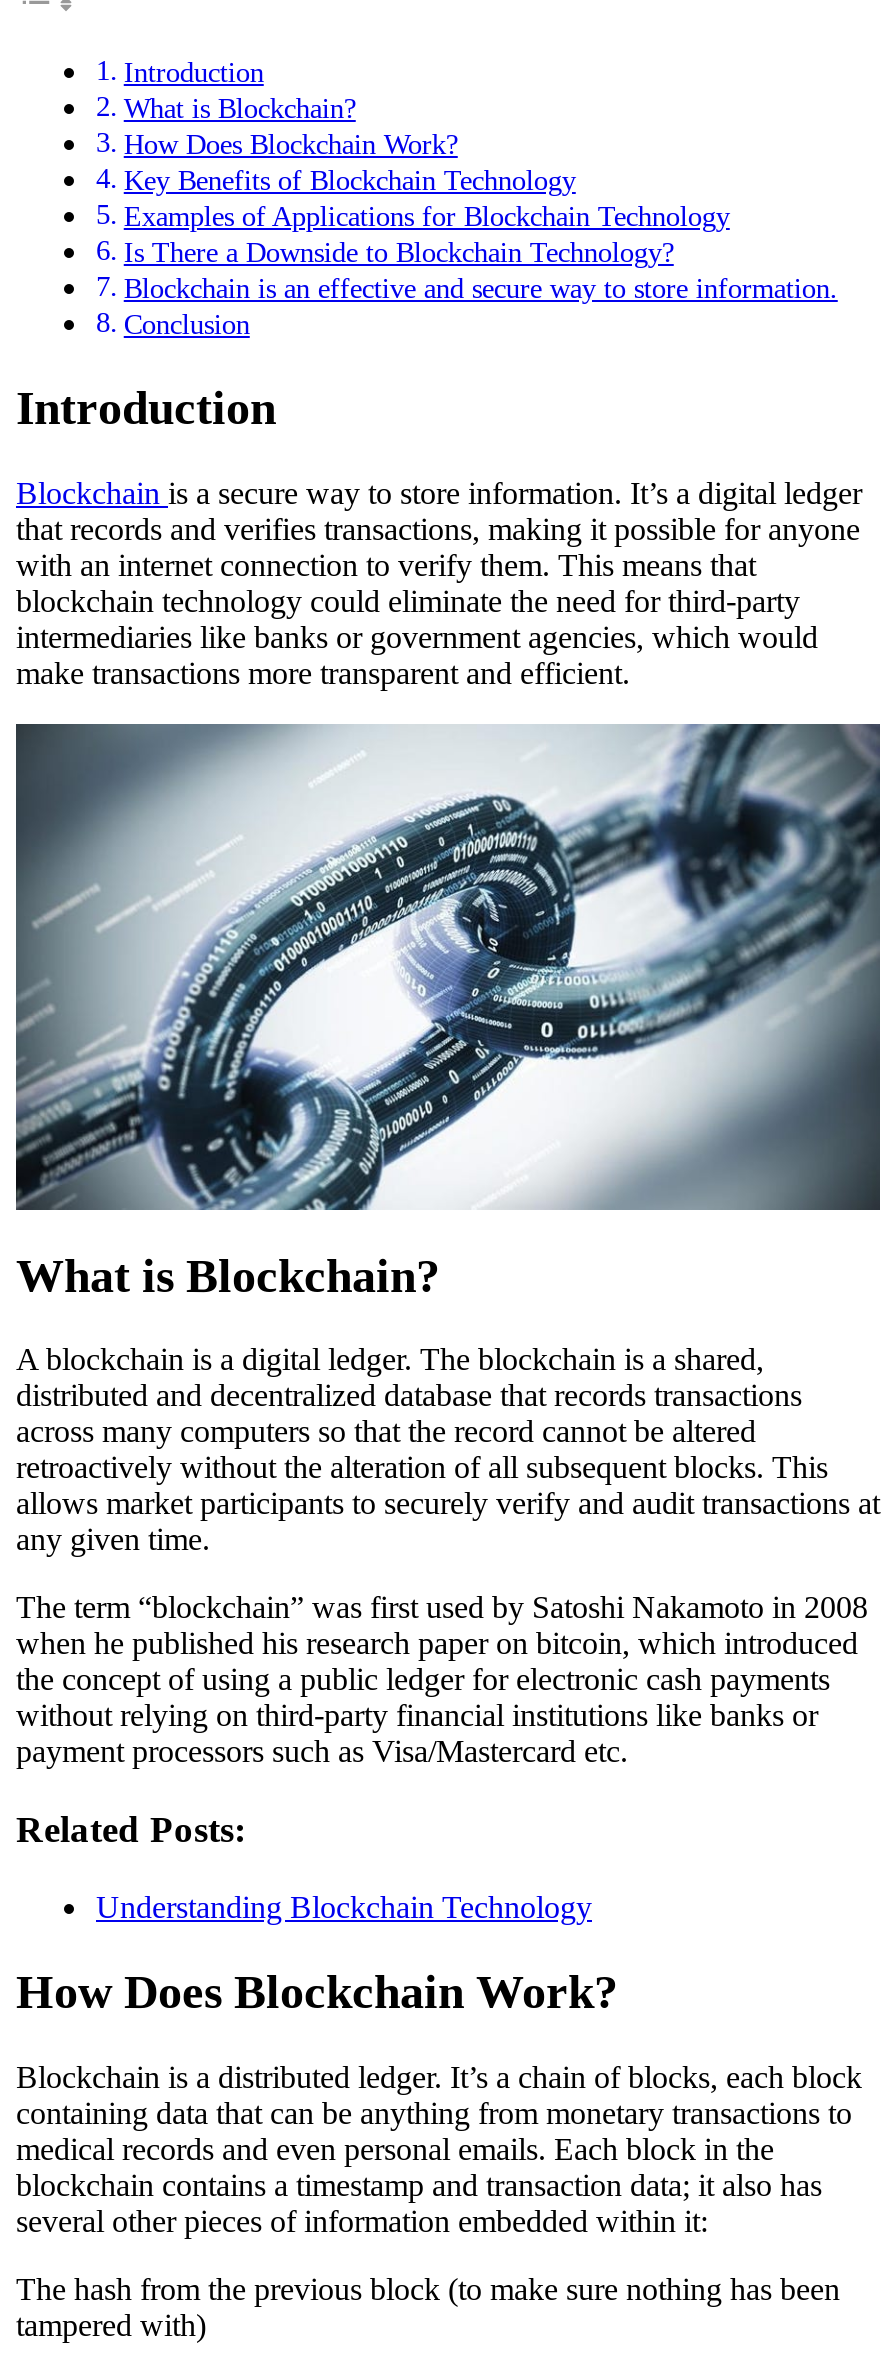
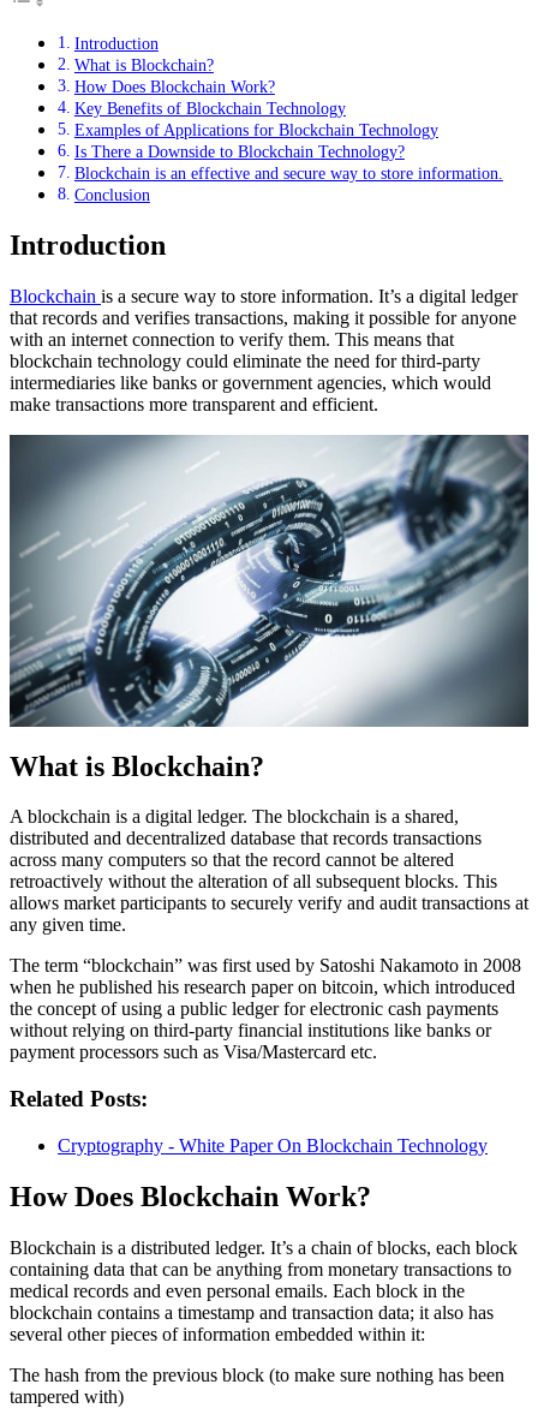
[96,1890,592,1924] Understanding Blockchain Technology -> [58,1135,488,1156] Cryptography - White Paper On Blockchain Technology

